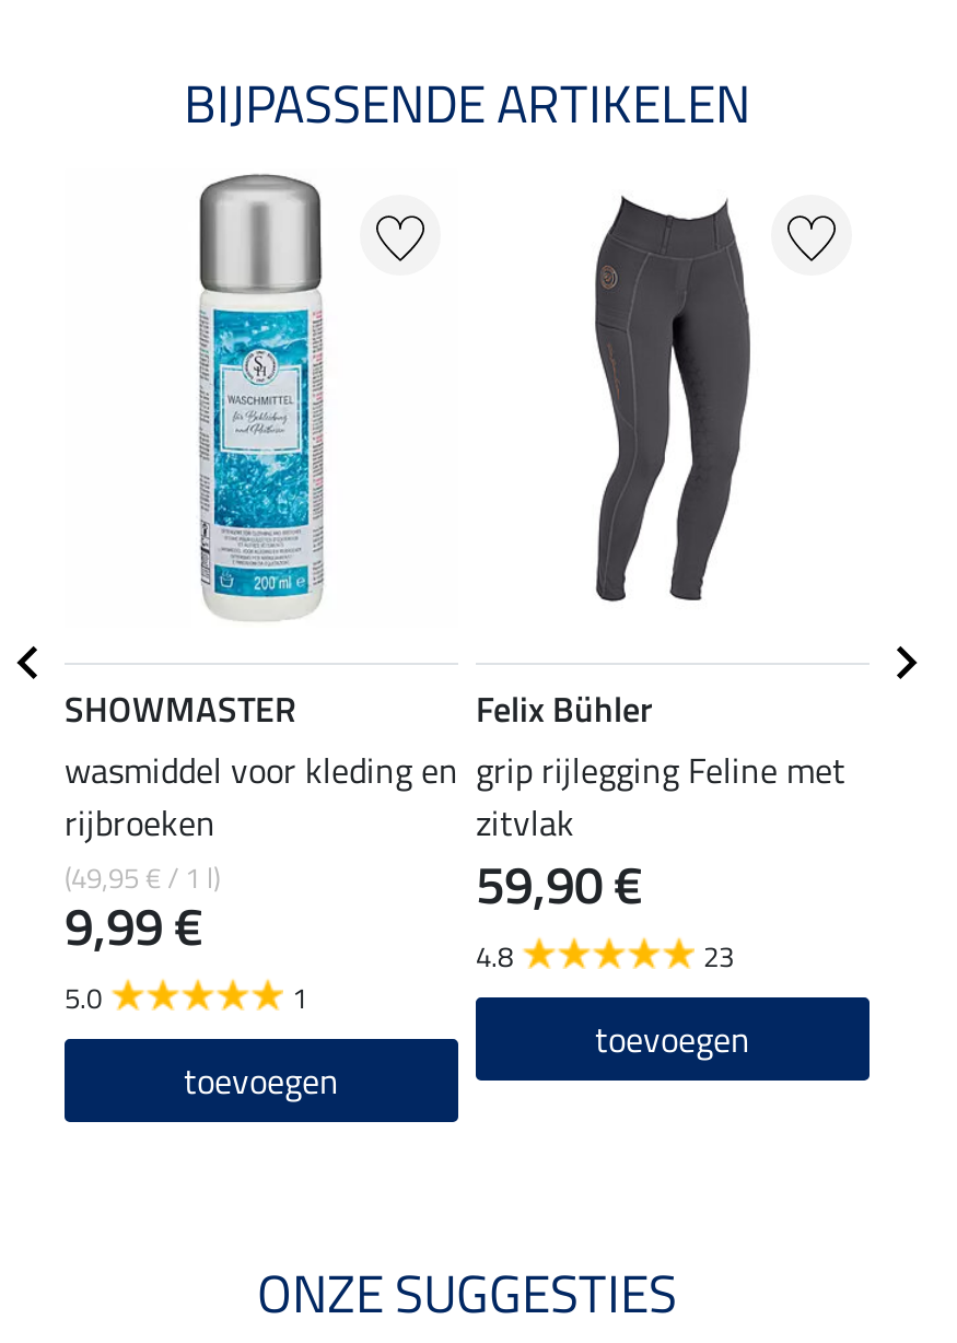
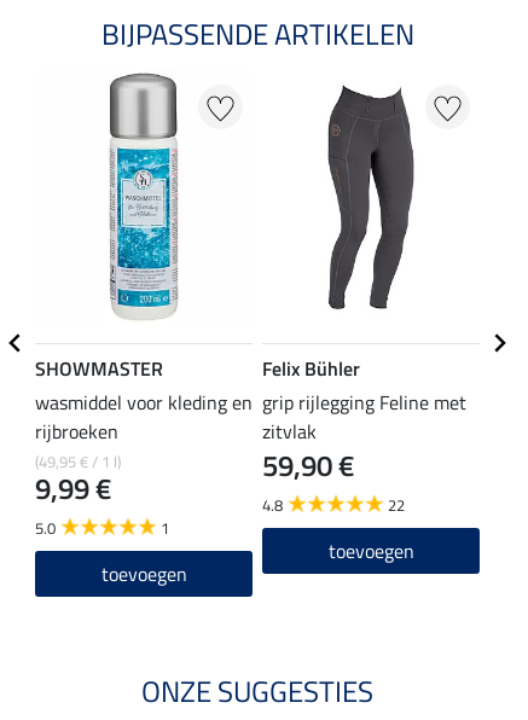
[703,933,734,977] 23 -> [388,492,405,517] 22

